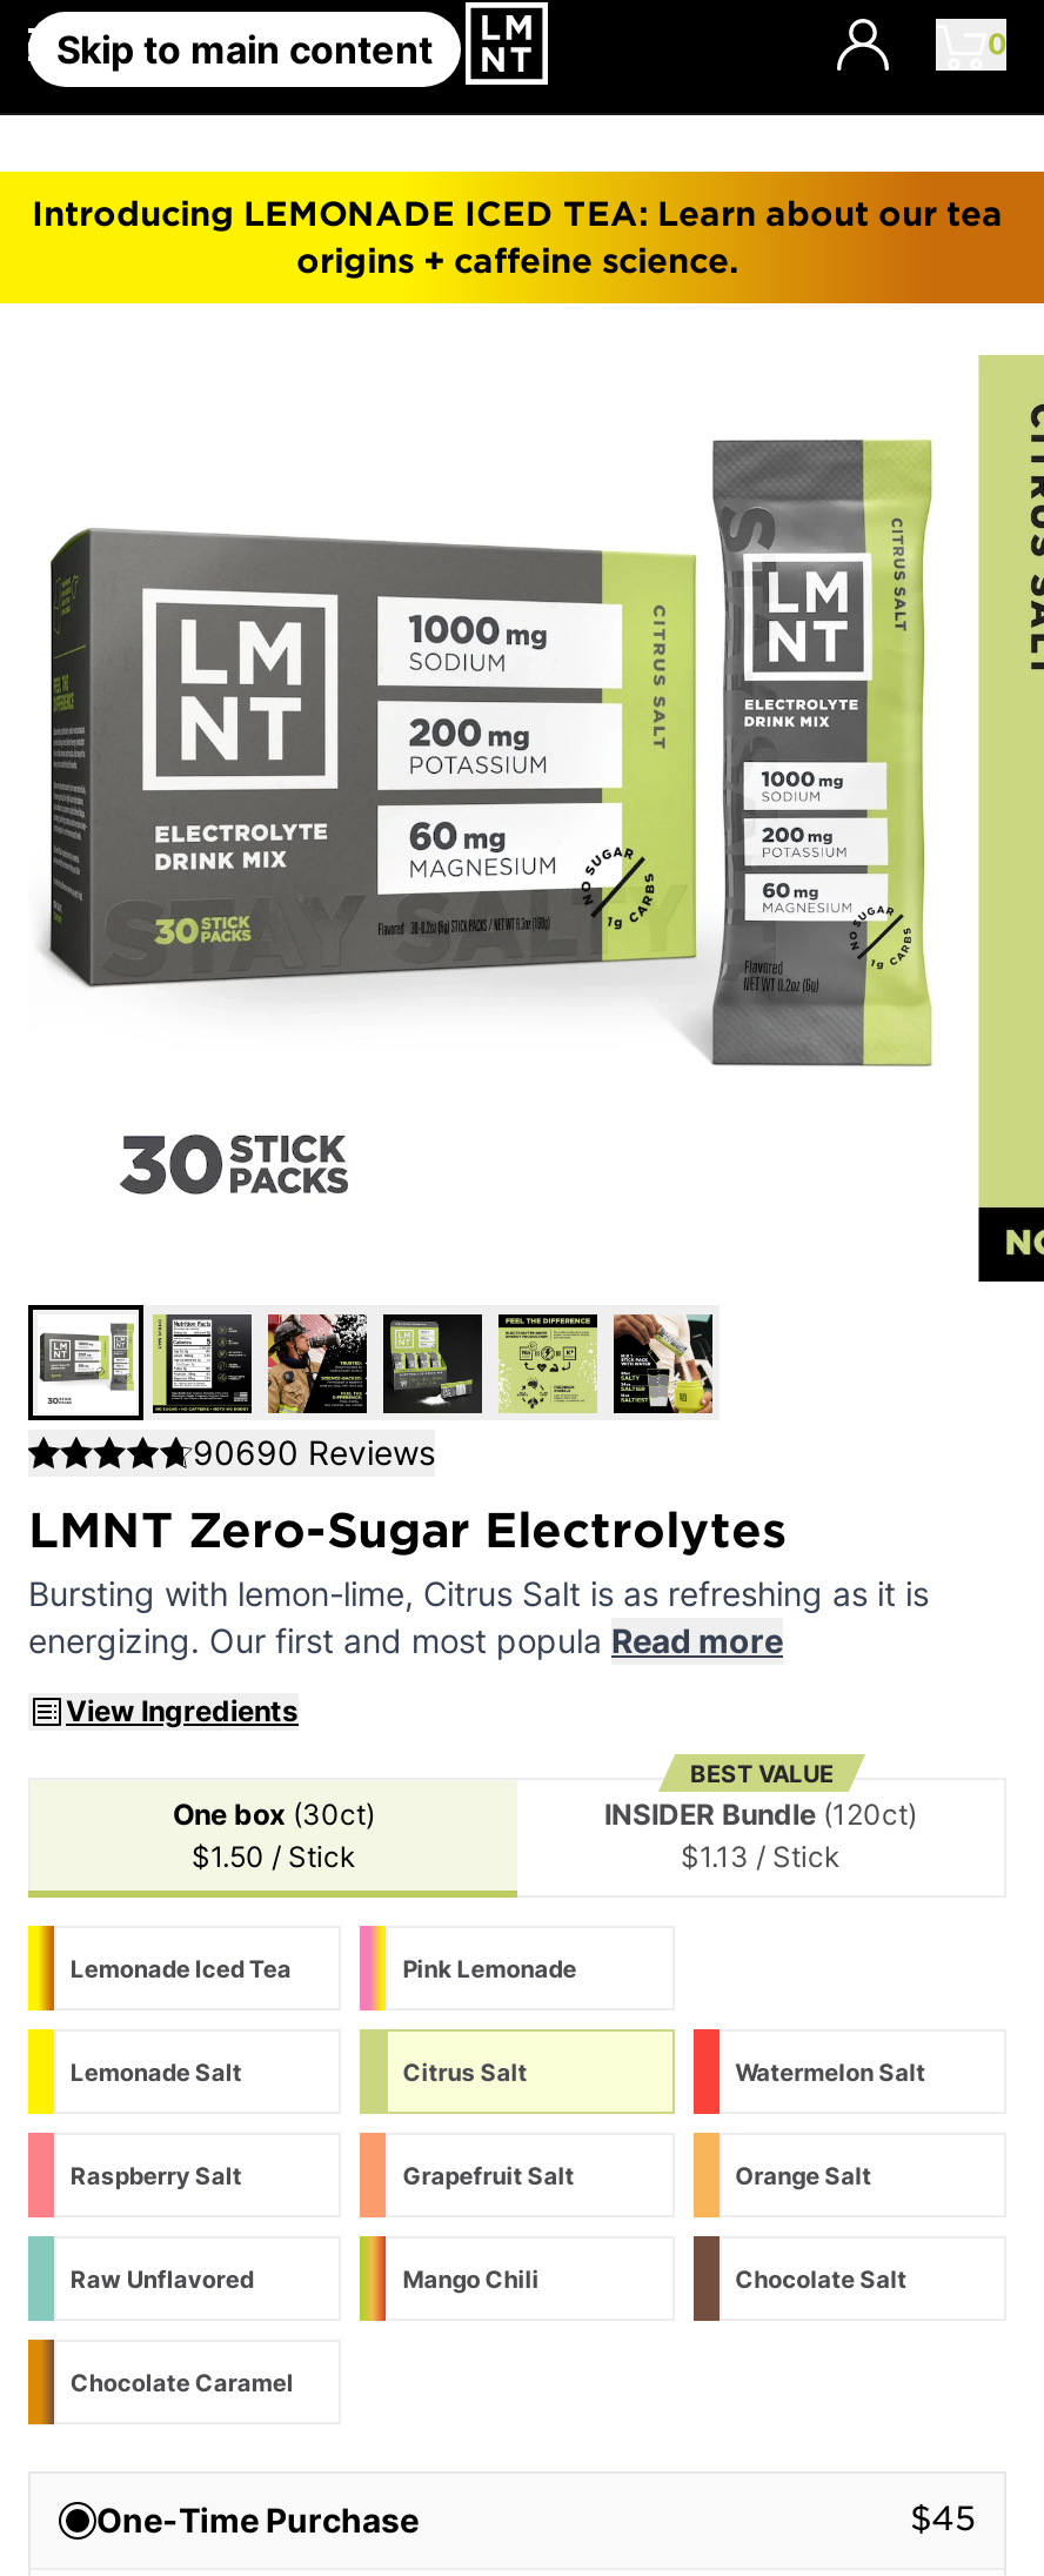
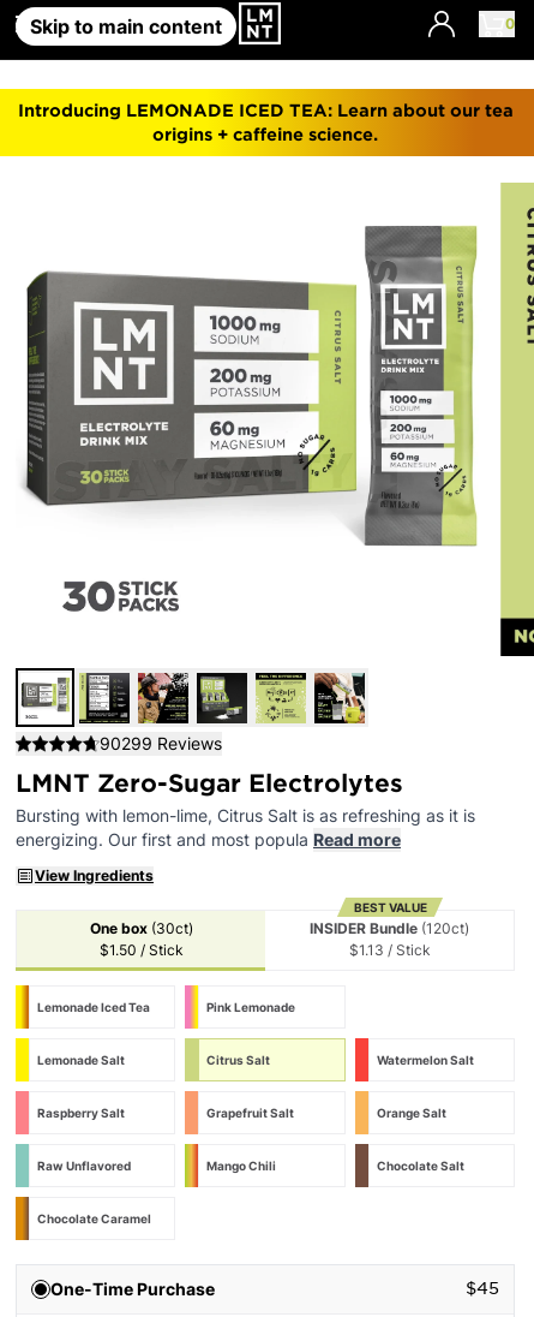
[193,1432,435,1472] 90690 Reviews -> [100,733,222,754] 90299 Reviews

